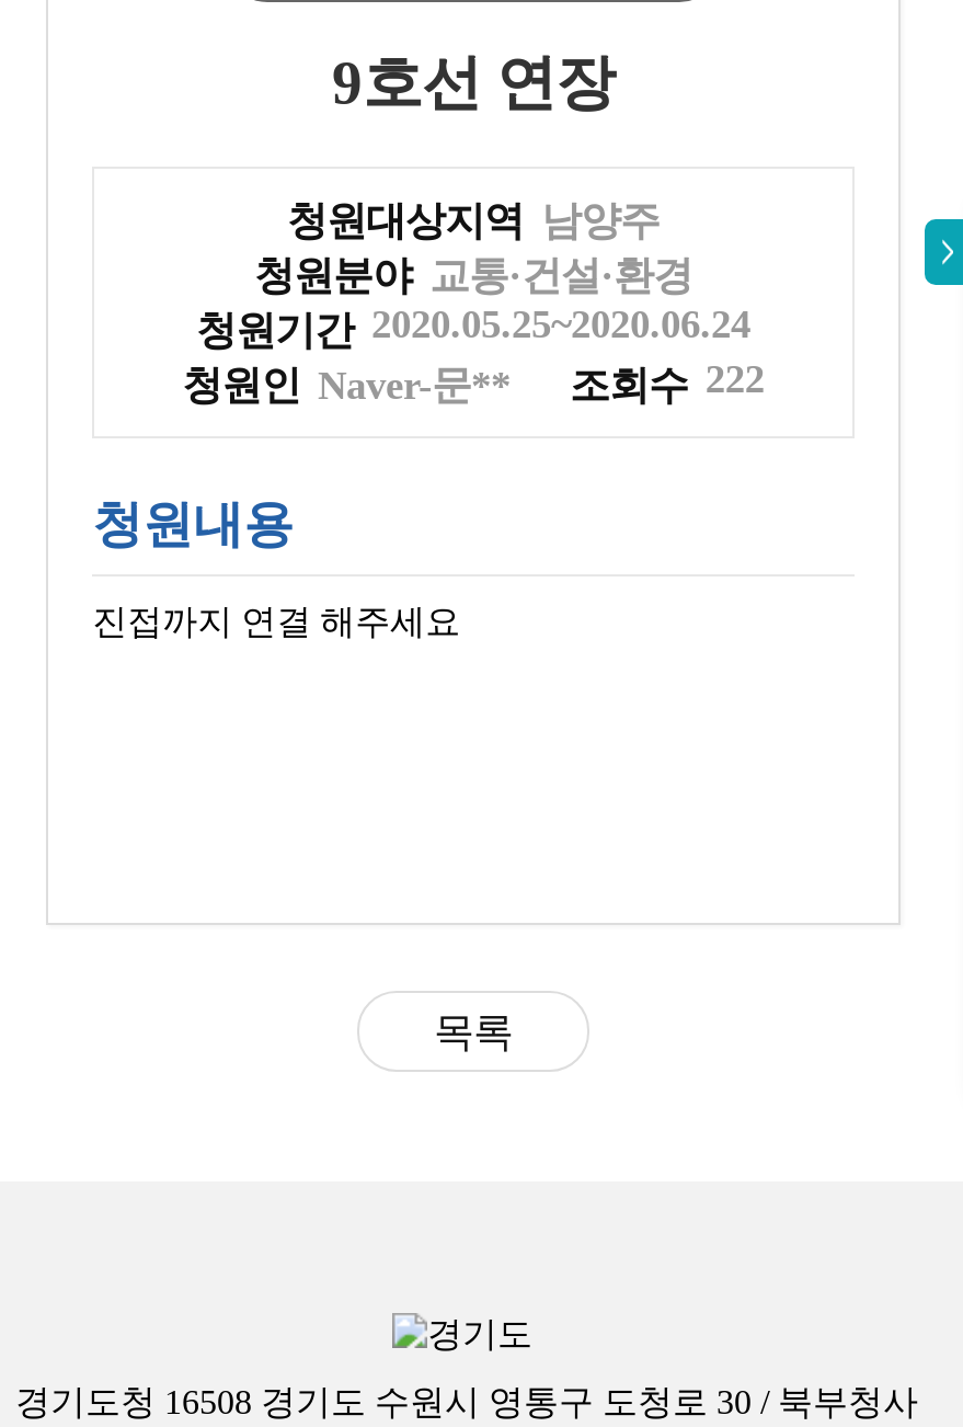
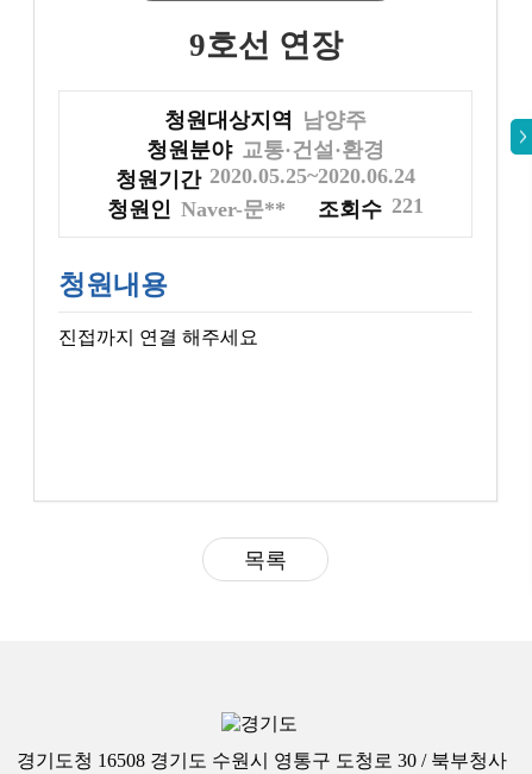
[182,357,764,407] 청원인 Naver-문** 조회수 222 -> [107,194,424,221] 청원인 Naver-문** 조회수 221

